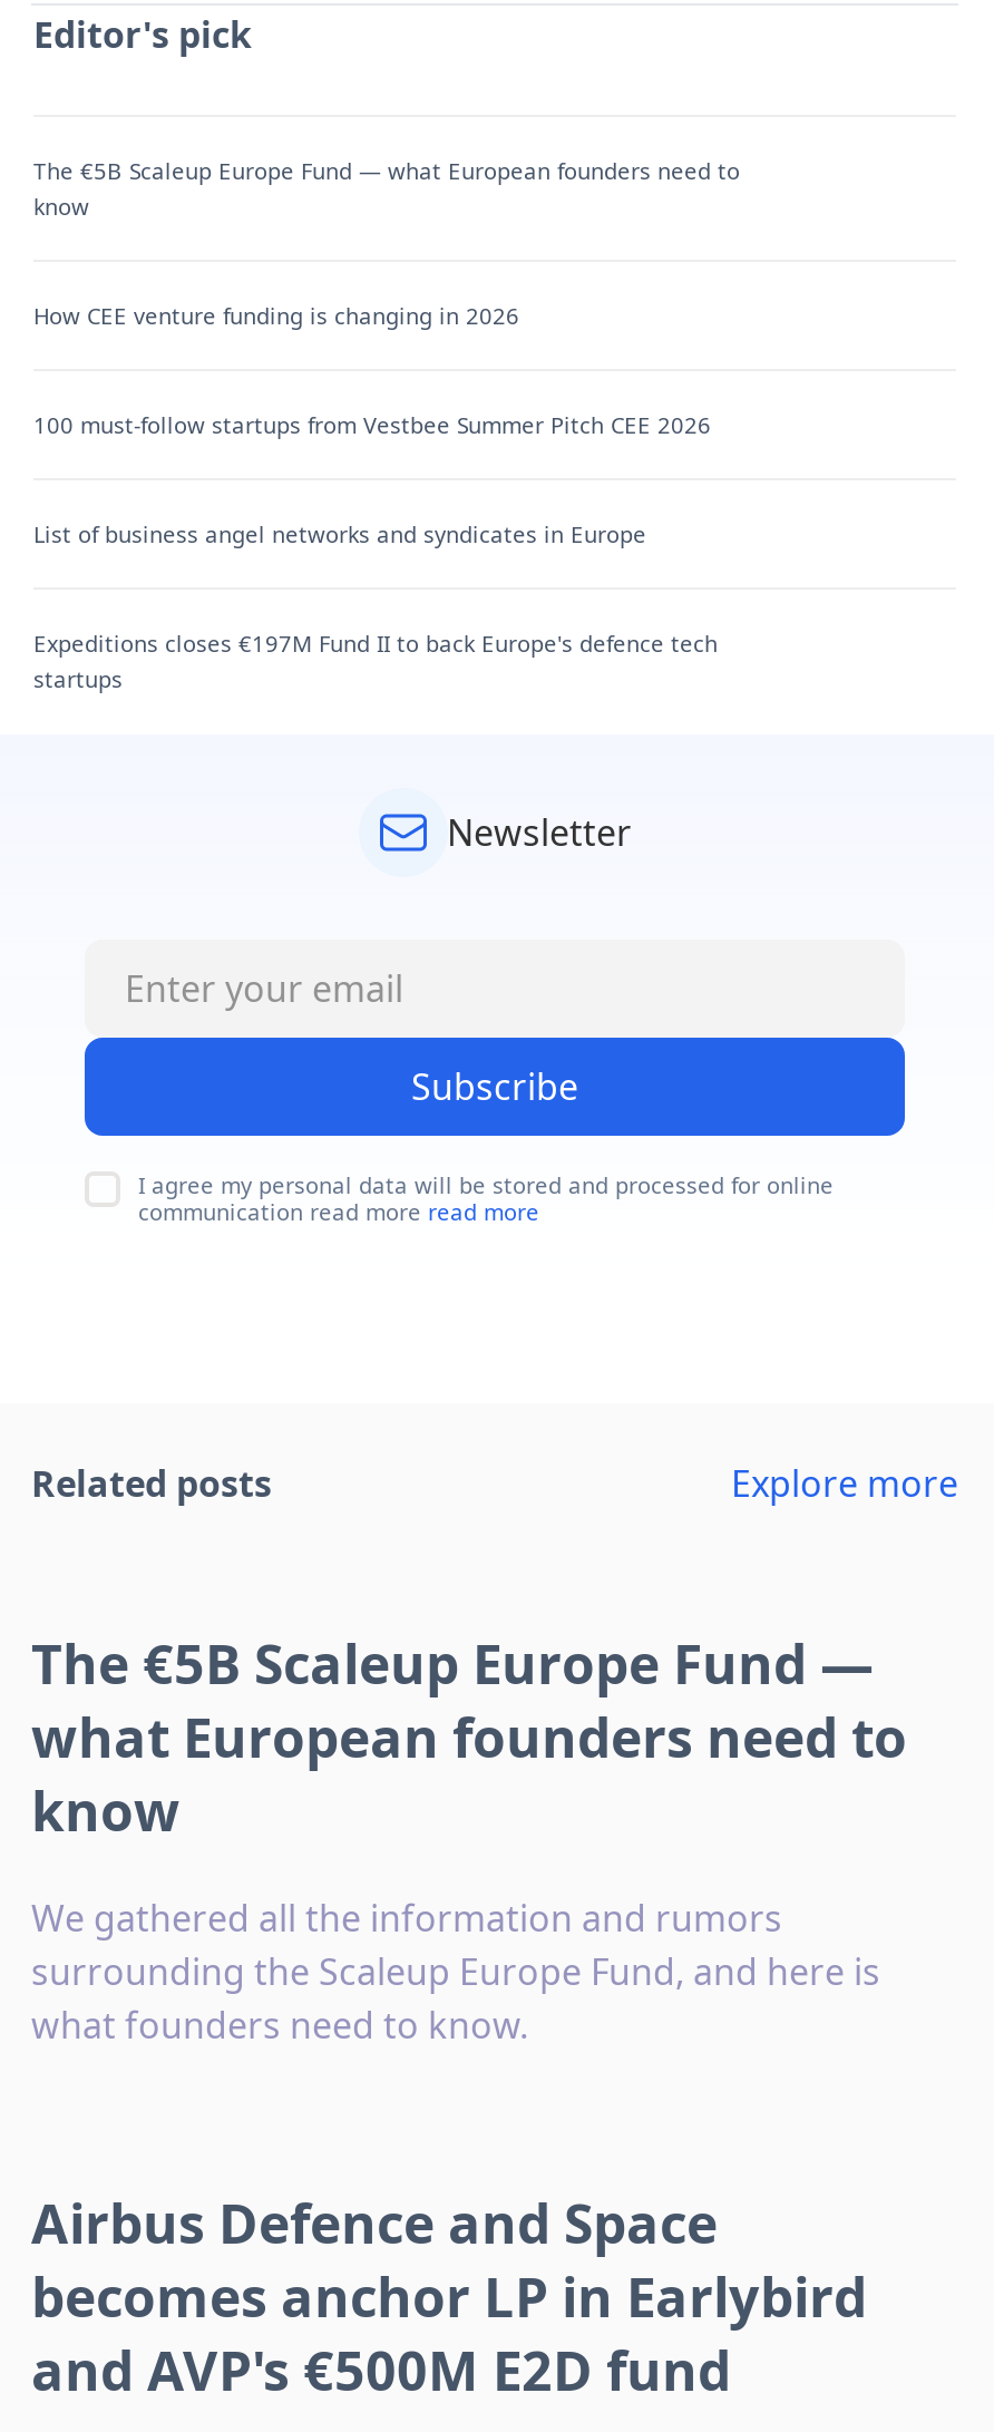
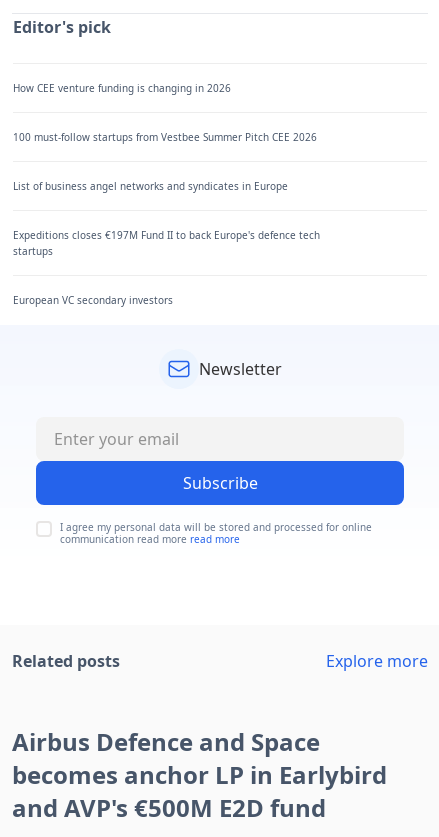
[33,156,740,223] The €5B Scaleup Europe Fund — what European founders need to | know -> none
none -> [13,293,173,307] European VC secondary investors
[31,1628,907,2051] The €5B Scaleup Europe Fund — | what European founders need to | know | We gathered all the information and rumors | surrounding the Scaleup Europe Fund, and here is | what founders need to know. -> none

